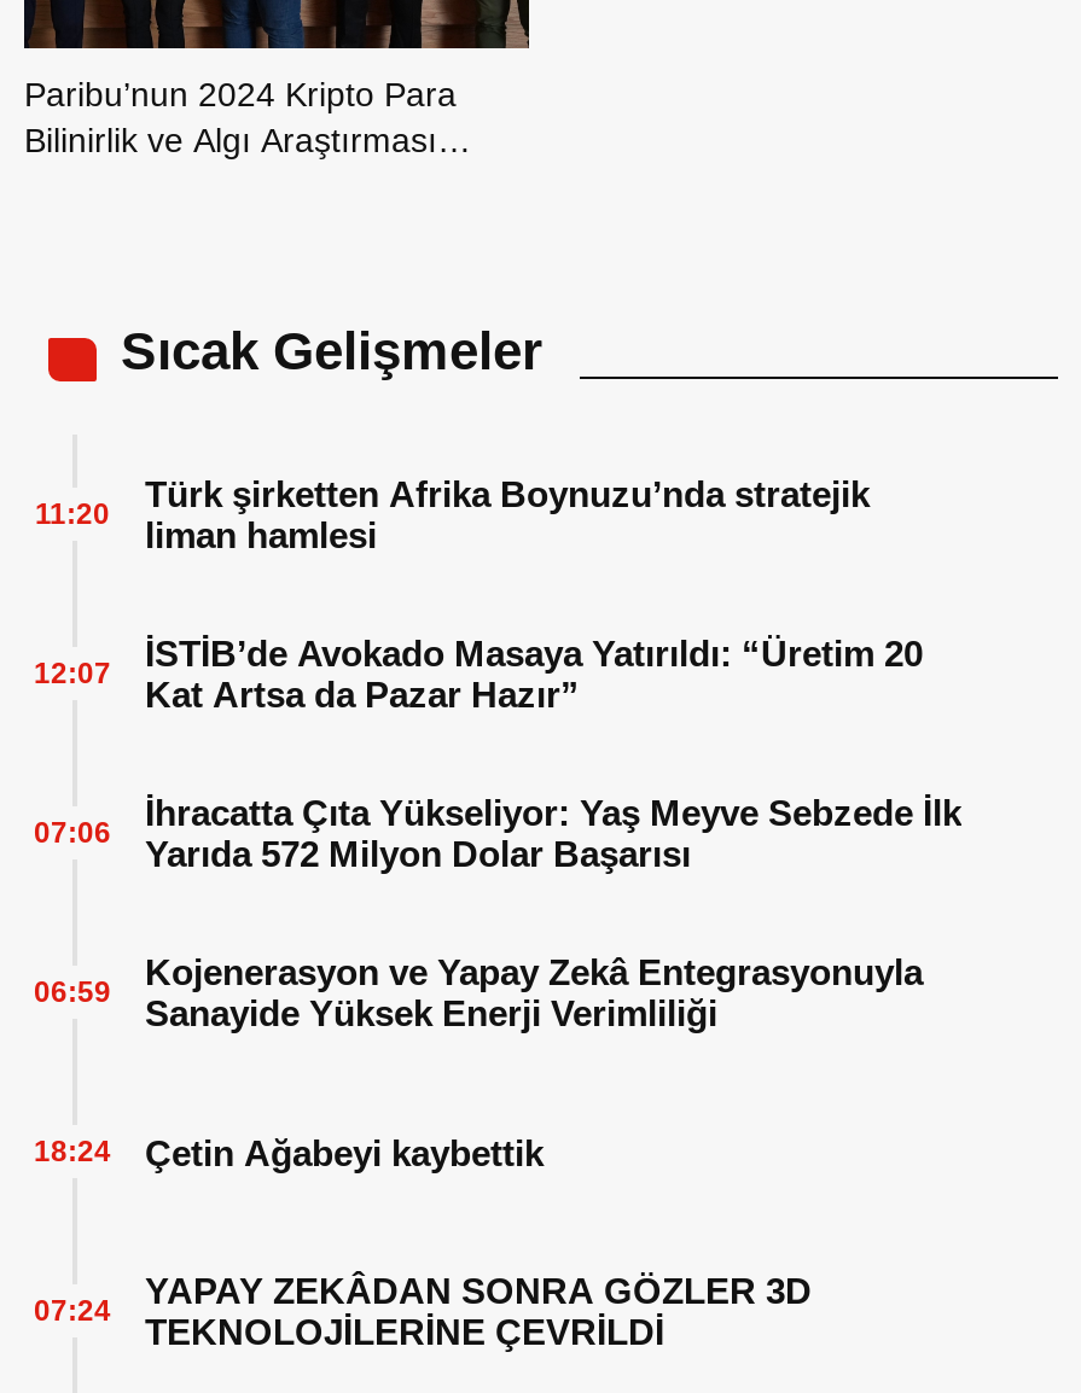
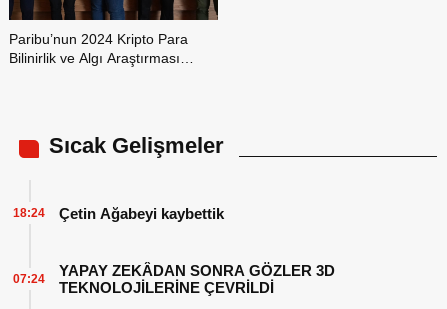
[34,473,961,1033] Türk şirketten Afrika Boynuzu’nda stratejik | liman hamlesi | 11:20 | İSTİB’de Avokado Masaya Yatırıldı: “Üretim 20 | Kat Artsa da Pazar Hazır” | 12:07 | İhracatta Çıta Yükseliyor: Yaş Meyve Sebzede İlk | Yarıda 572 Milyon Dolar Başarısı | 07:06 | Kojenerasyon ve Yapay Zekâ Entegrasyonuyla | Sanayide Yüksek Enerji Verimliliği | 06:59 -> none

